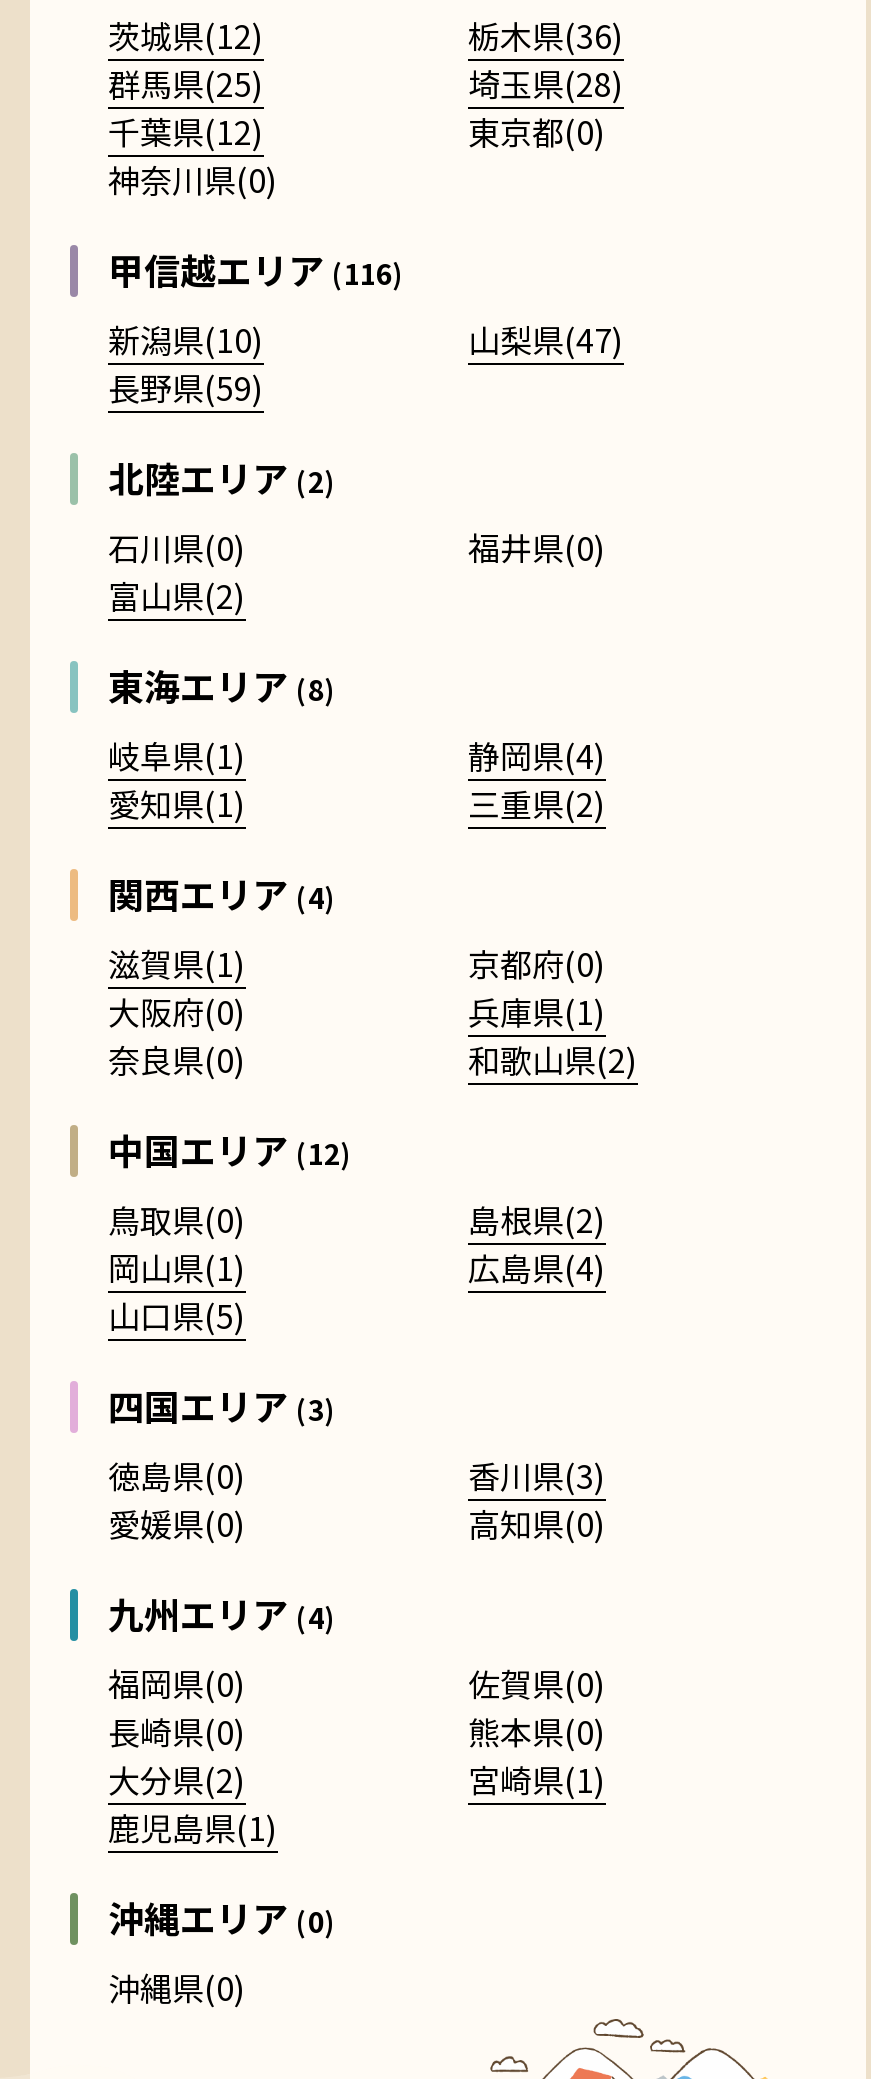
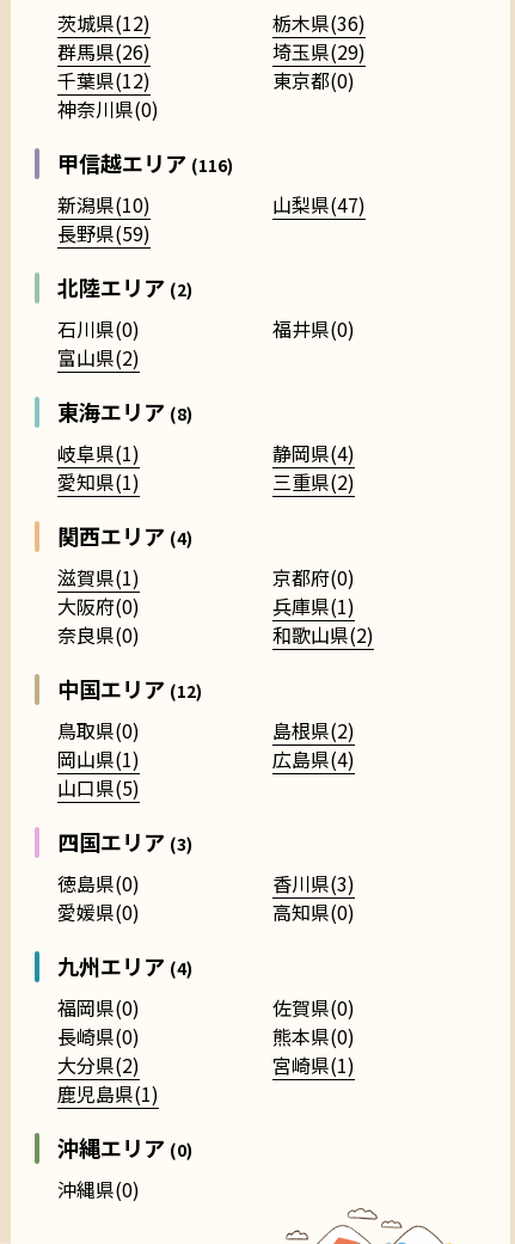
[108,59,264,107] 群馬県(25) -> [57,37,151,65] 群馬県(26)
[468,59,624,107] 埼玉県(28) -> [272,37,366,65] 埼玉県(29)

